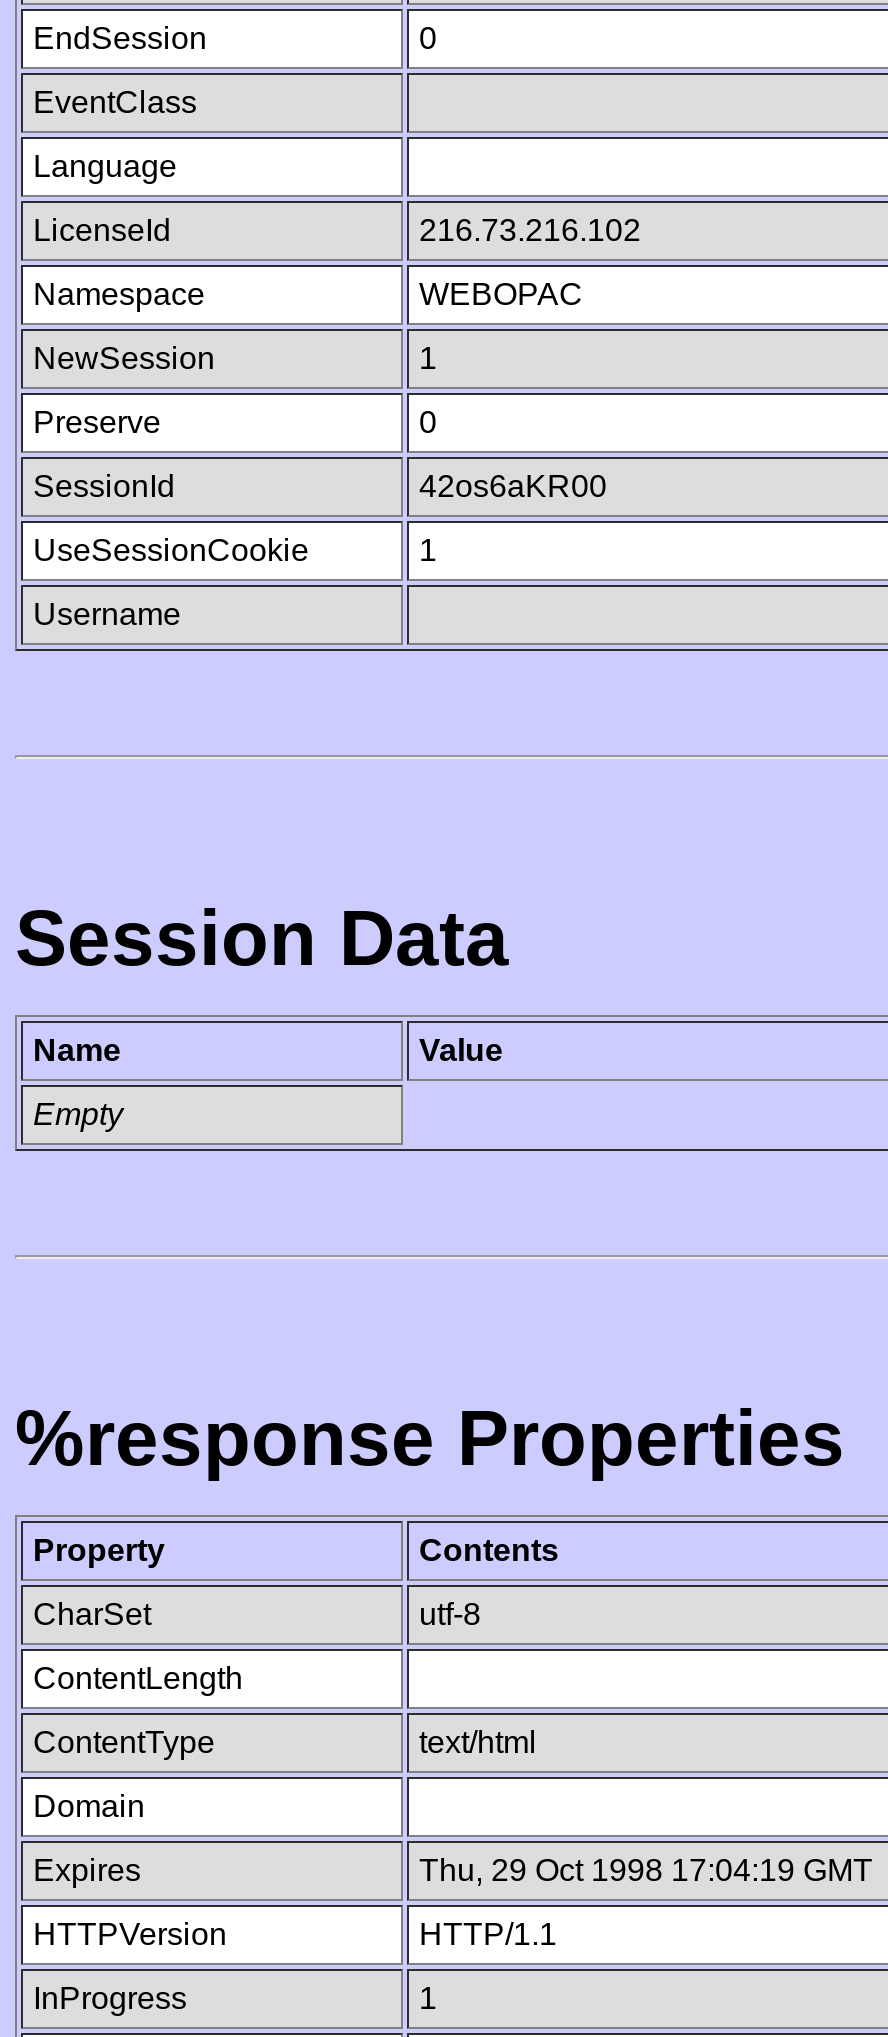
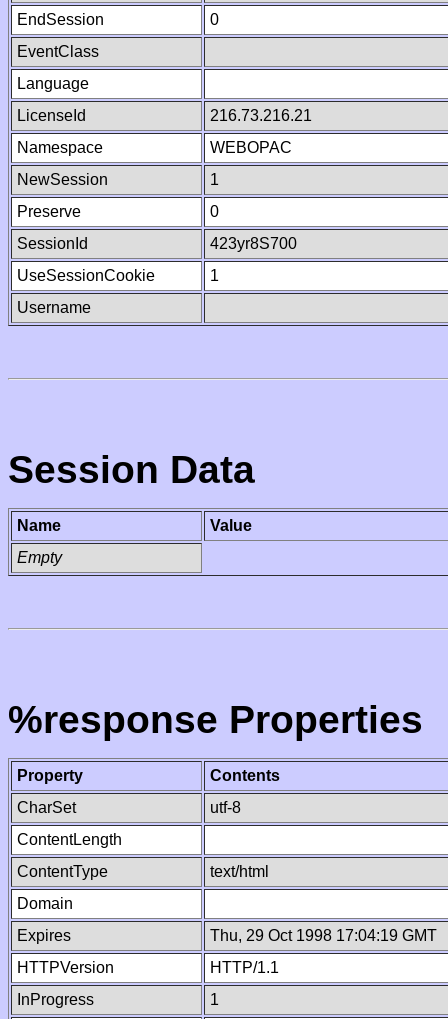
[419,213,641,247] 216.73.216.102 -> [210,107,312,124] 216.73.216.21
[419,469,607,503] 42os6aKR00 -> [210,235,297,252] 423yr8S700

